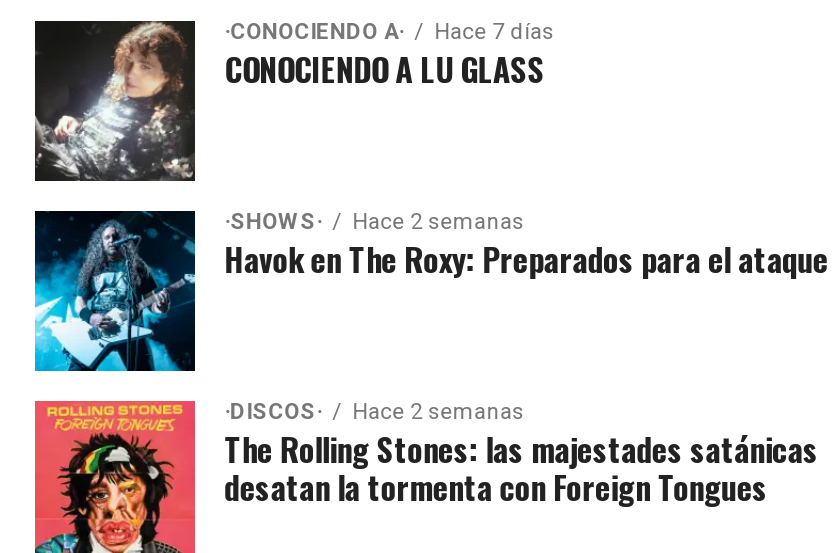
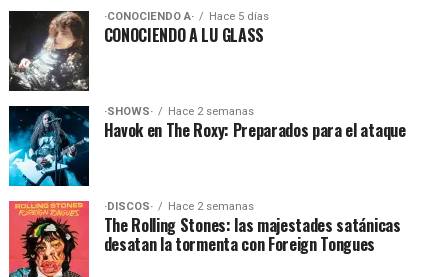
[224,19,554,45] ·CONOCIENDO A· Hace 7 días -> [104,10,269,23] ·CONOCIENDO A· Hace 5 días

